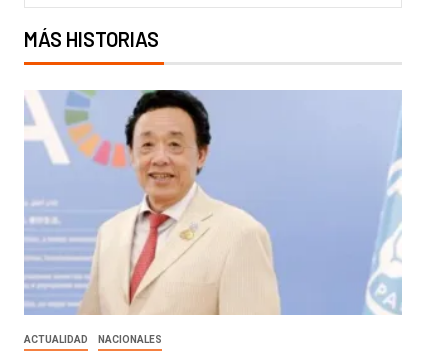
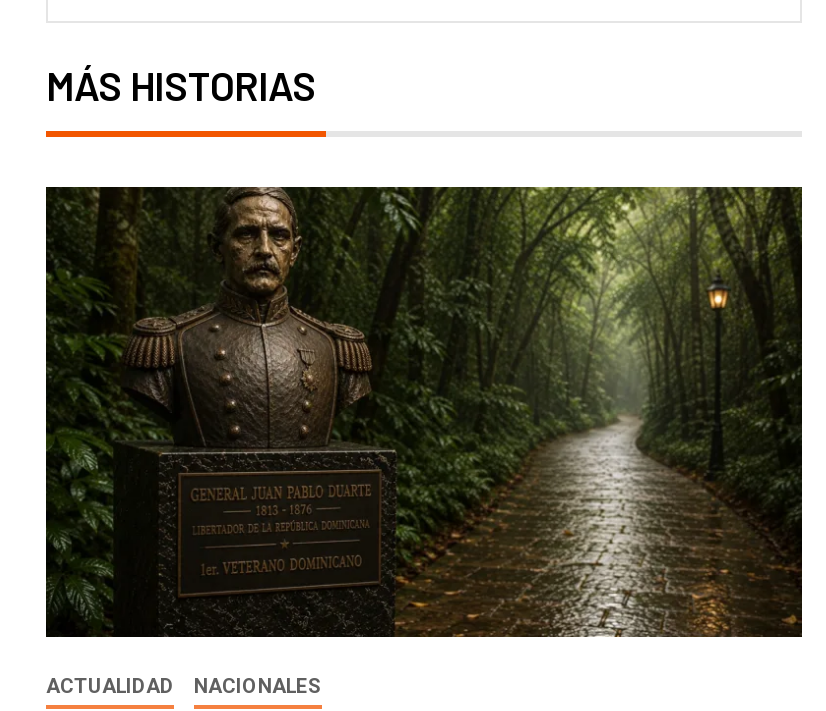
[24,89,402,316] [image] -> [44,185,804,639] [image]

